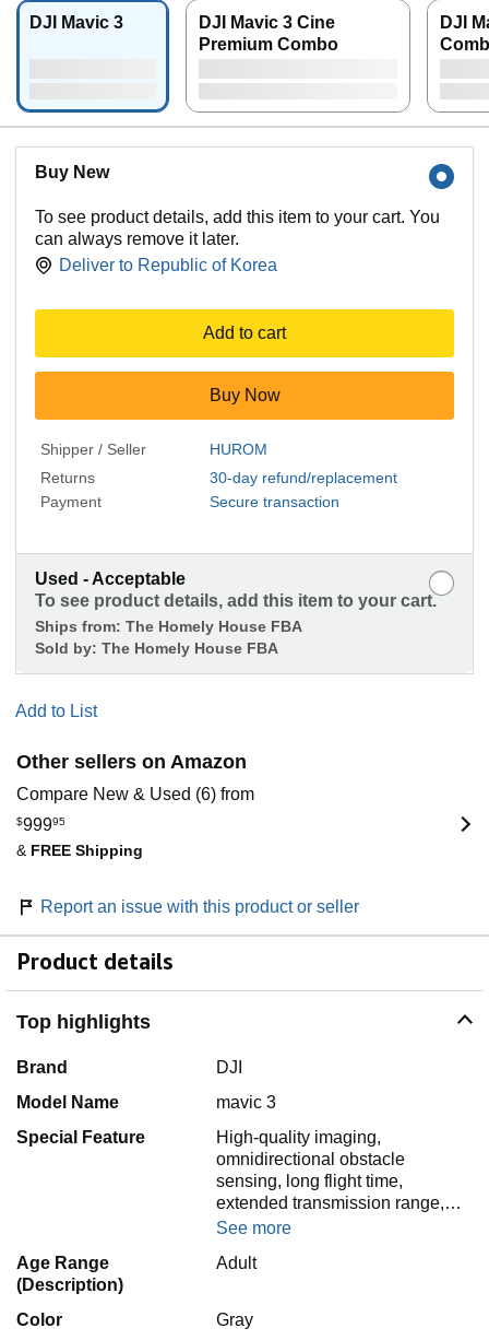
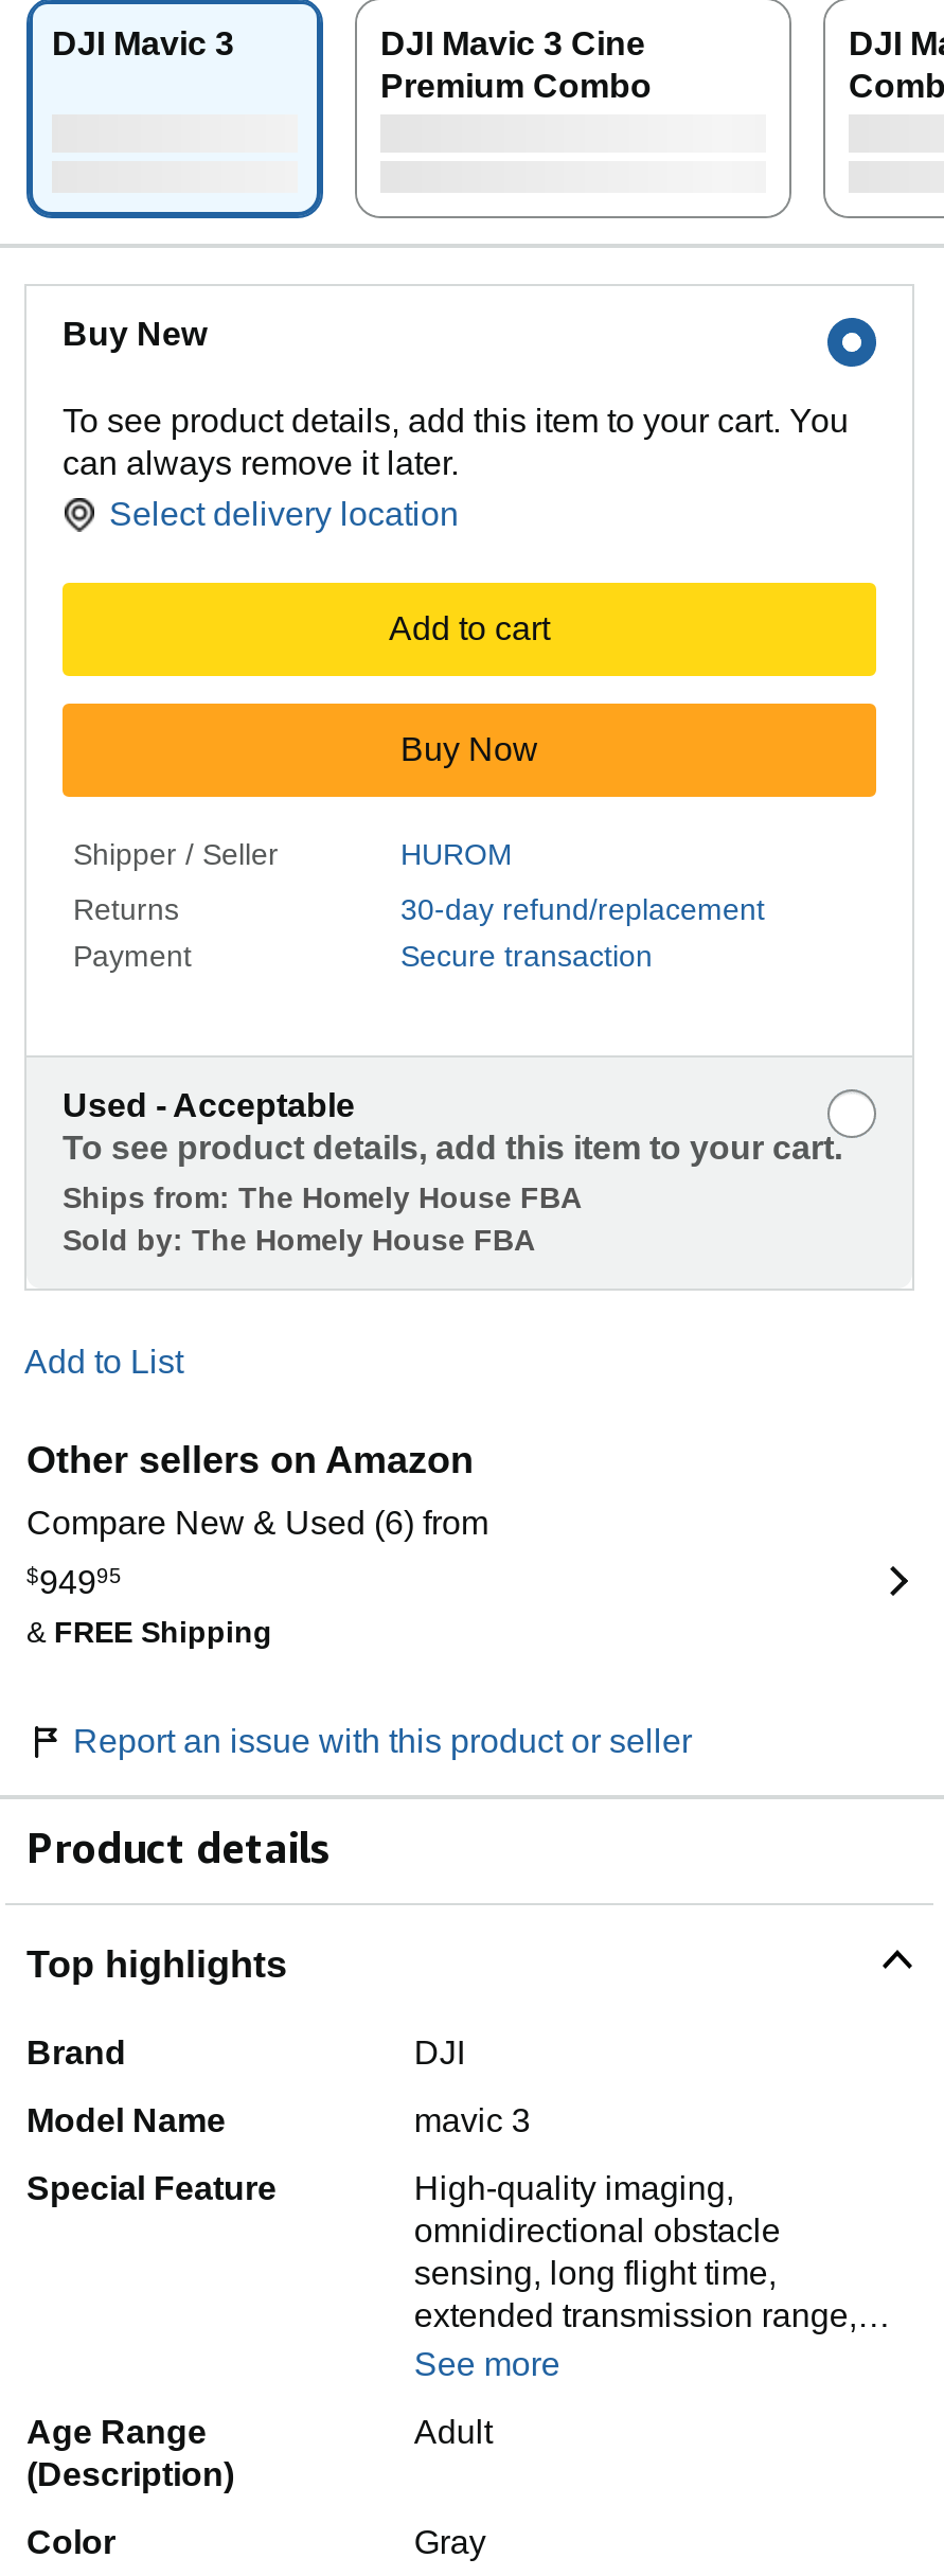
[59,256,277,274] Deliver to Republic of Korea -> [109,496,459,532] Select delivery location
[16,816,65,834] $99995 -> [26,1564,122,1600] $94995

